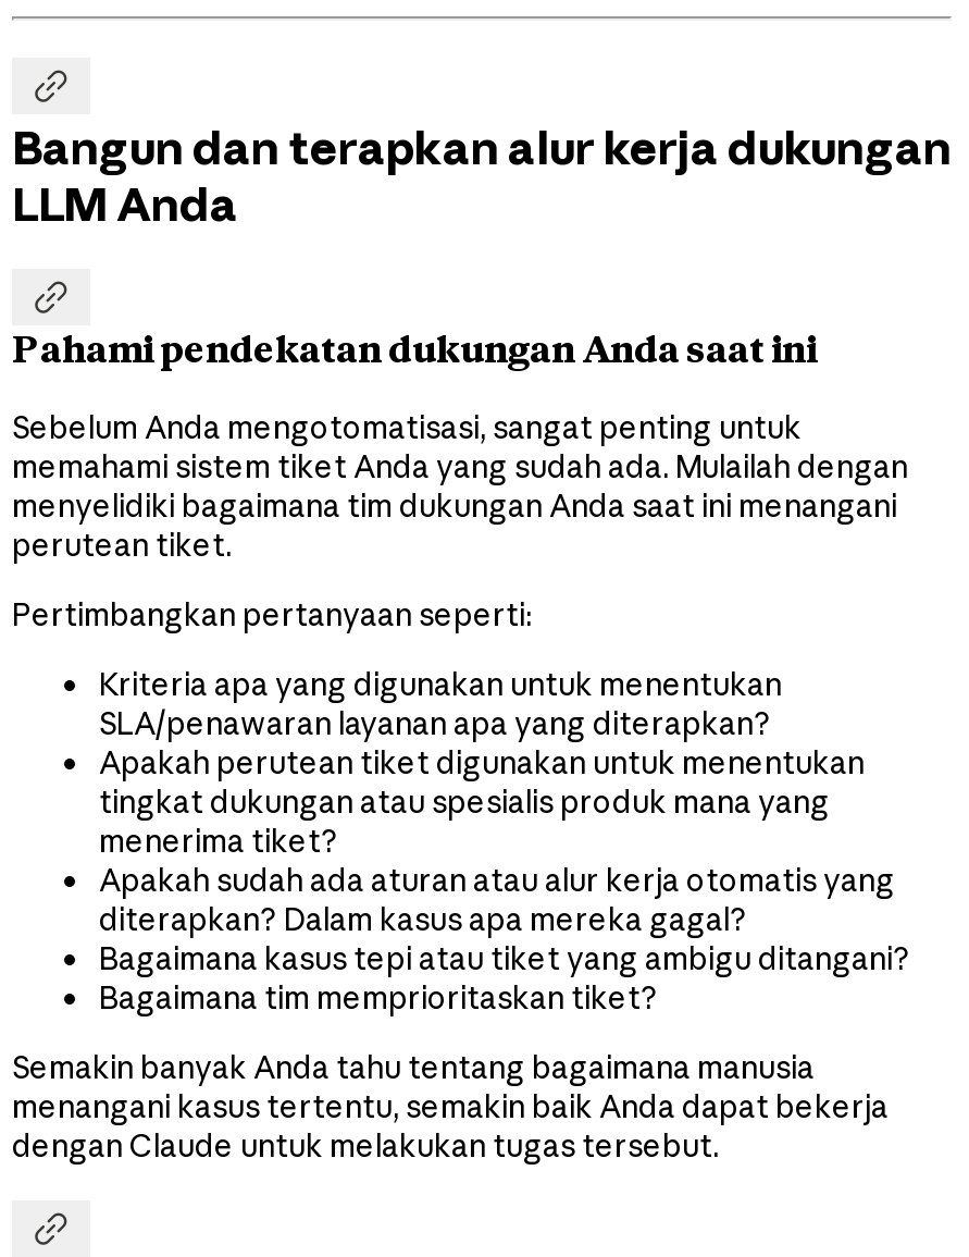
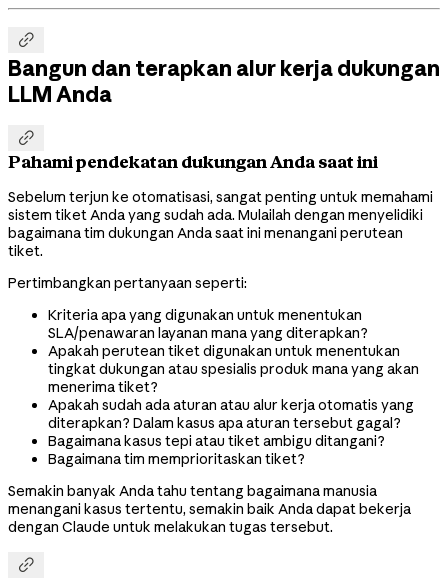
[12,408,908,565] Sebelum Anda mengotomatisasi, sangat penting untuk | memahami sistem tiket Anda yang sudah ada. Mulailah dengan | menyelidiki bagaimana tim dukungan Anda saat ini menangani | perutean tiket. -> [8,188,433,260] Sebelum terjun ke otomatisasi, sangat penting untuk memahami | sistem tiket Anda yang sudah ada. Mulailah dengan menyelidiki | bagaimana tim dukungan Anda saat ini menangani perutean | tiket.
[99,704,771,743] SLA/penawaran layanan apa yang diterapkan? -> [48,324,368,342] SLA/penawaran layanan mana yang diterapkan?
[99,782,830,821] tingkat dukungan atau spesialis produk mana yang -> [48,360,419,378] tingkat dukungan atau spesialis produk mana yang akan
[99,900,910,978] diterapkan? Dalam kasus apa mereka gagal? | Bagaimana kasus tepi atau tiket yang ambigu ditangani? -> [48,414,401,450] diterapkan? Dalam kasus apa aturan tersebut gagal? | Bagaimana kasus tepi atau tiket ambigu ditangani?

